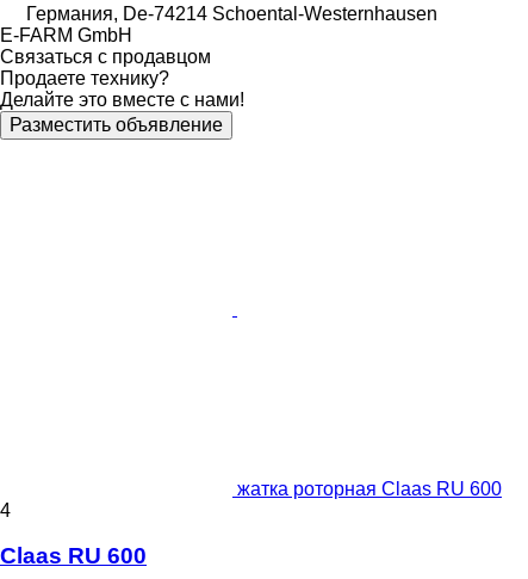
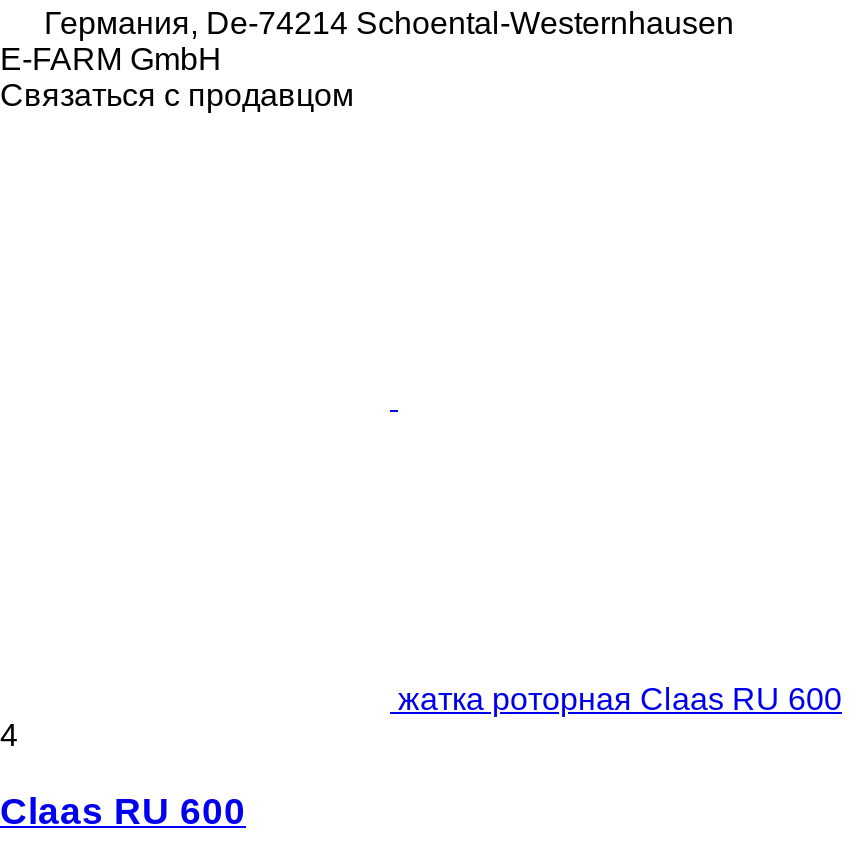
[0,68,244,134] Продаете технику? | Делайте это вместе с нами! | Разместить объявление -> none

